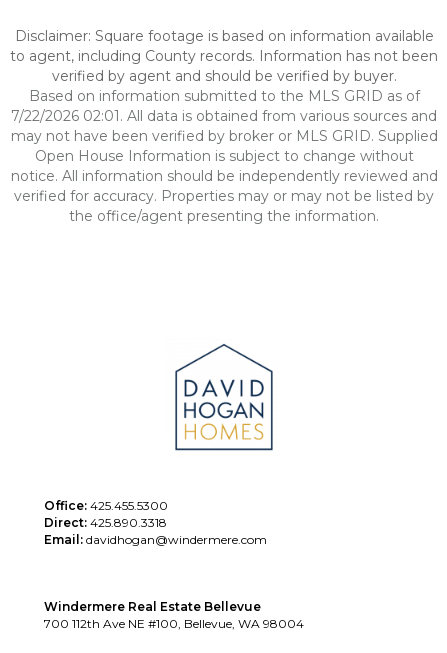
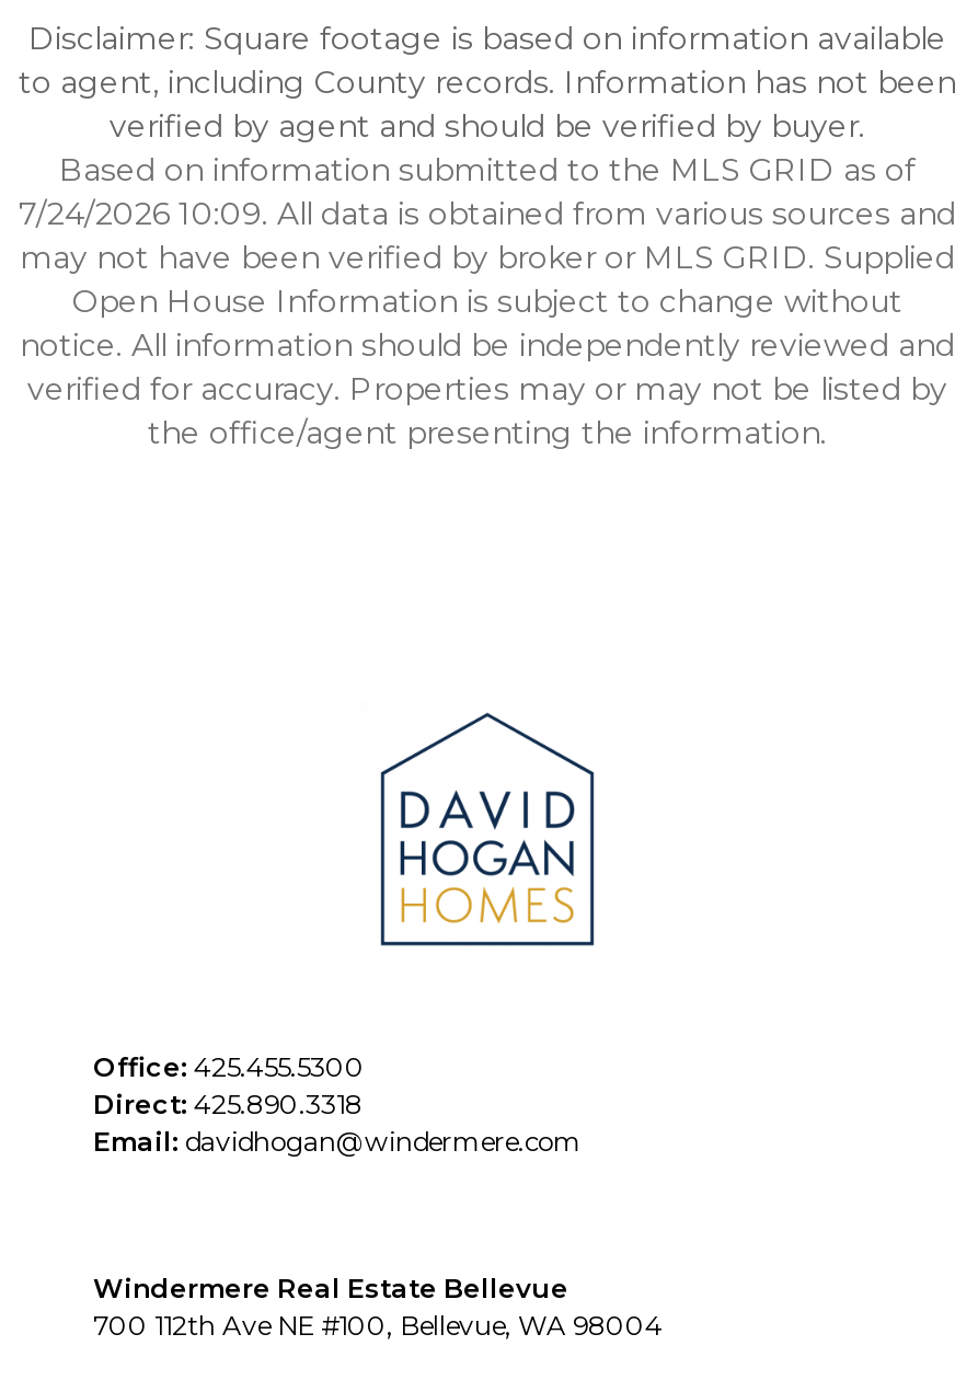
[11,107,437,125] 7/22/2026 02:01. All data is obtained from various sources and -> [19,194,956,233] 7/24/2026 10:09. All data is obtained from various sources and

